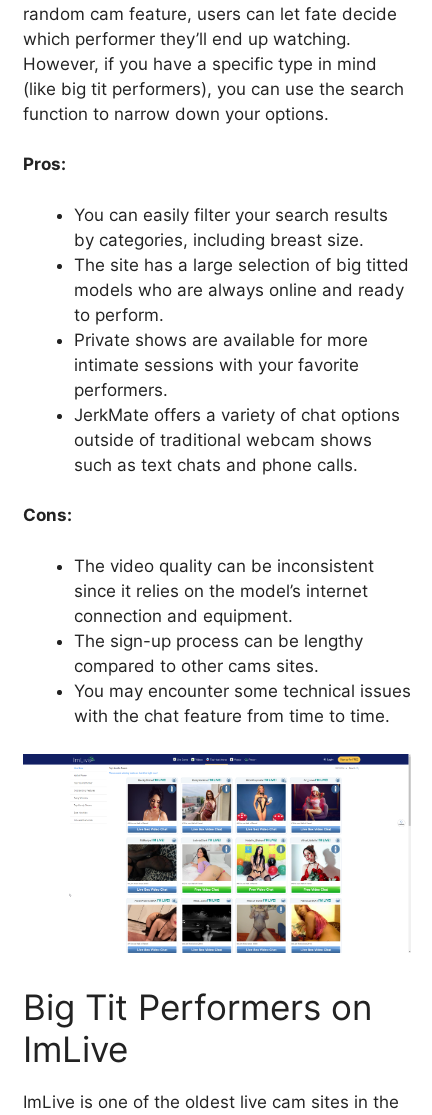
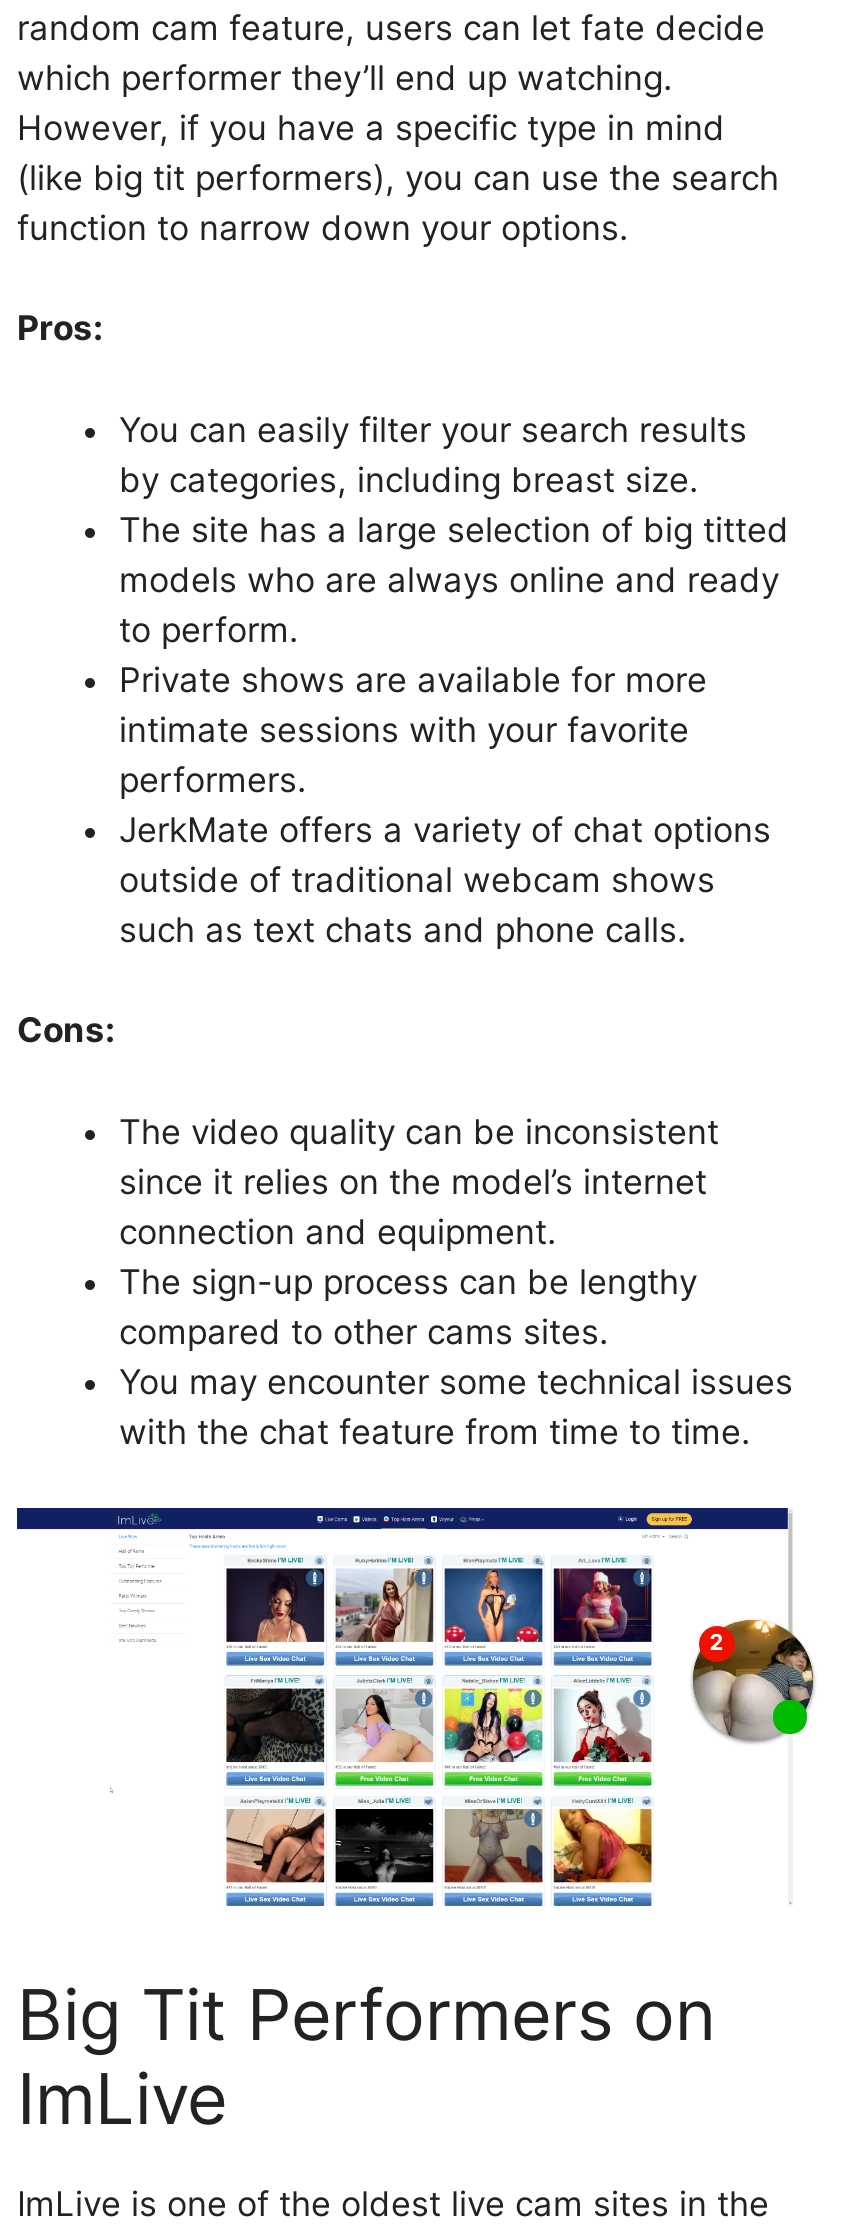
none -> [691,1618,815,1744] [image]

